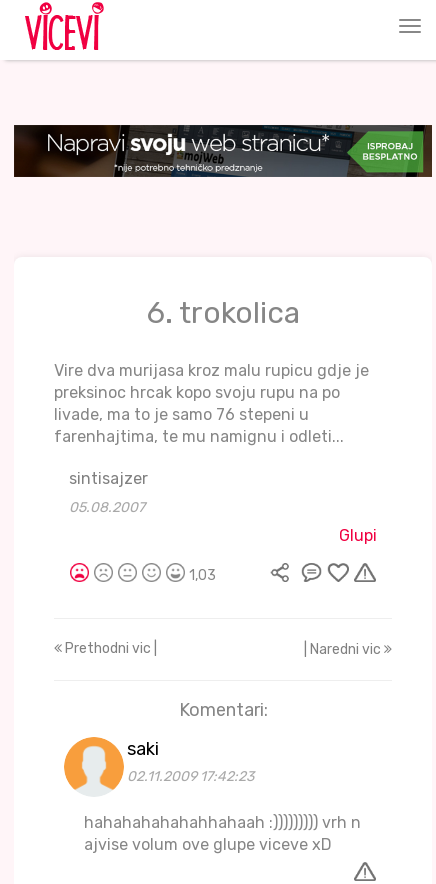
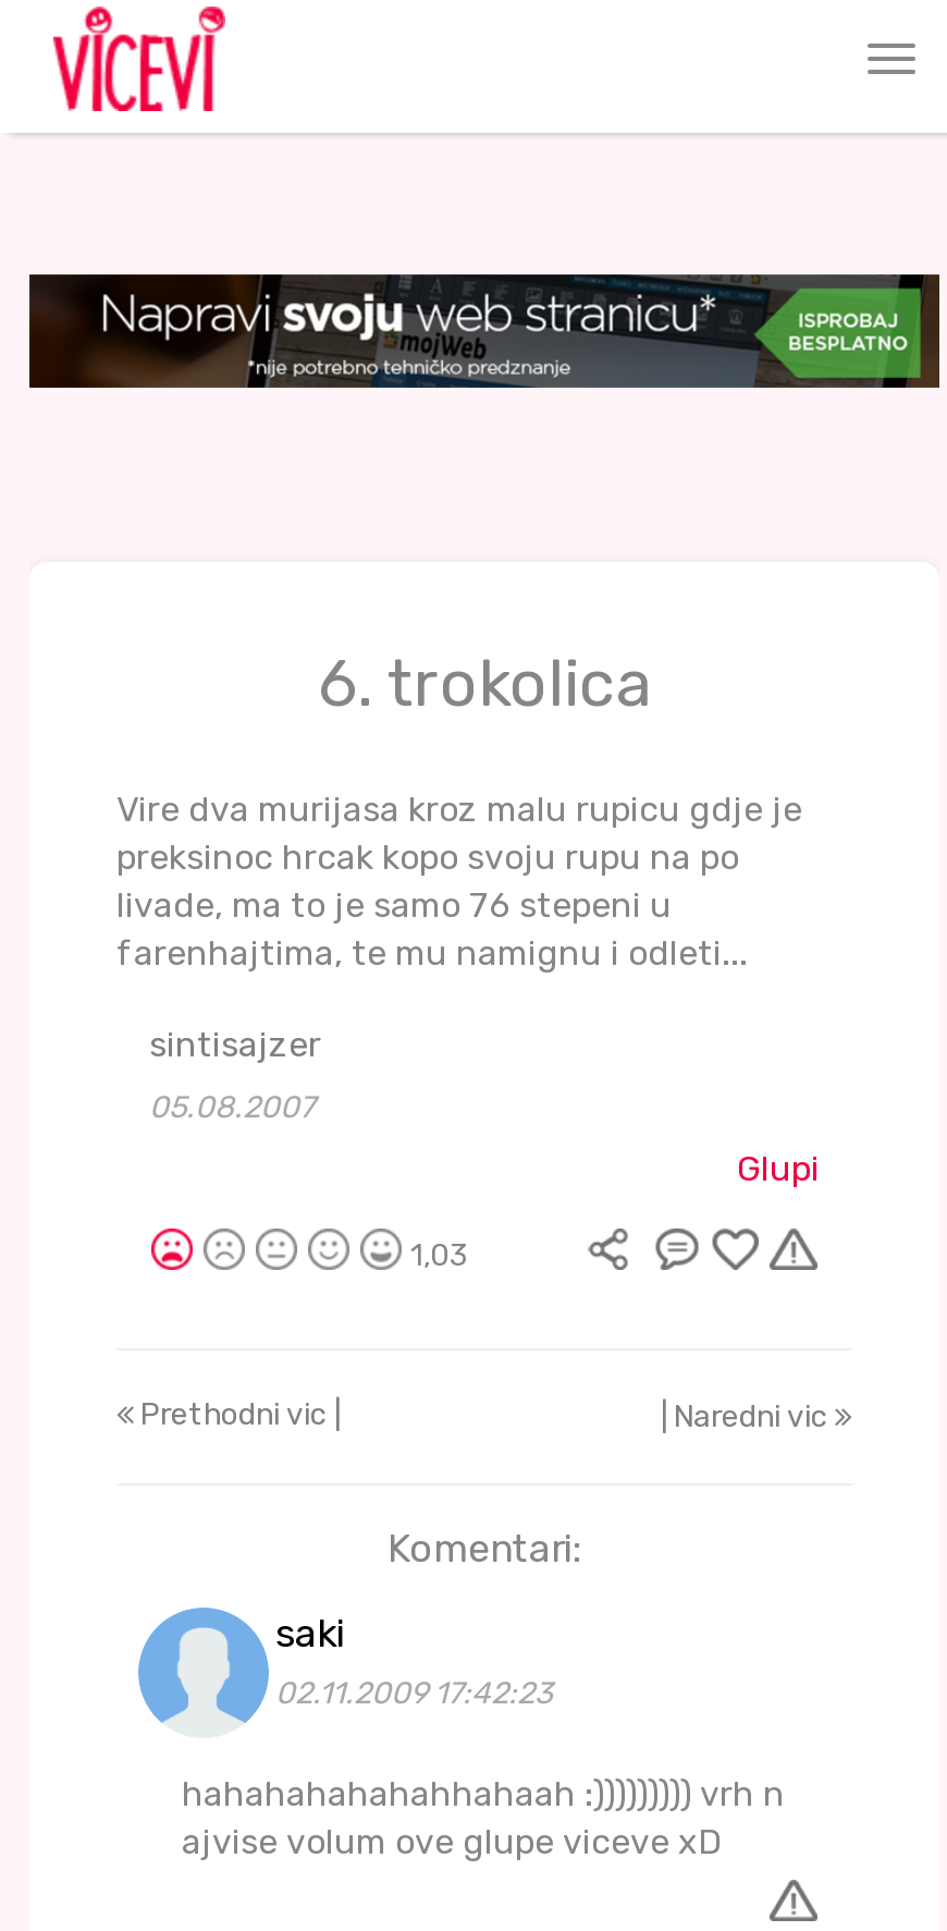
[63,736,125,790] [image] -> [136,1605,271,1723] [image]

